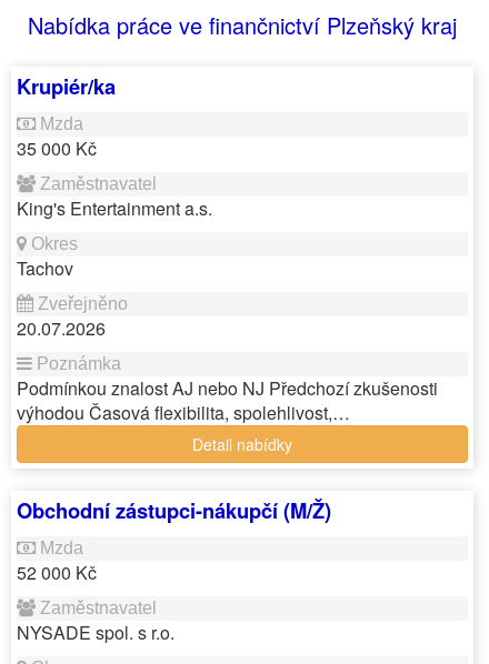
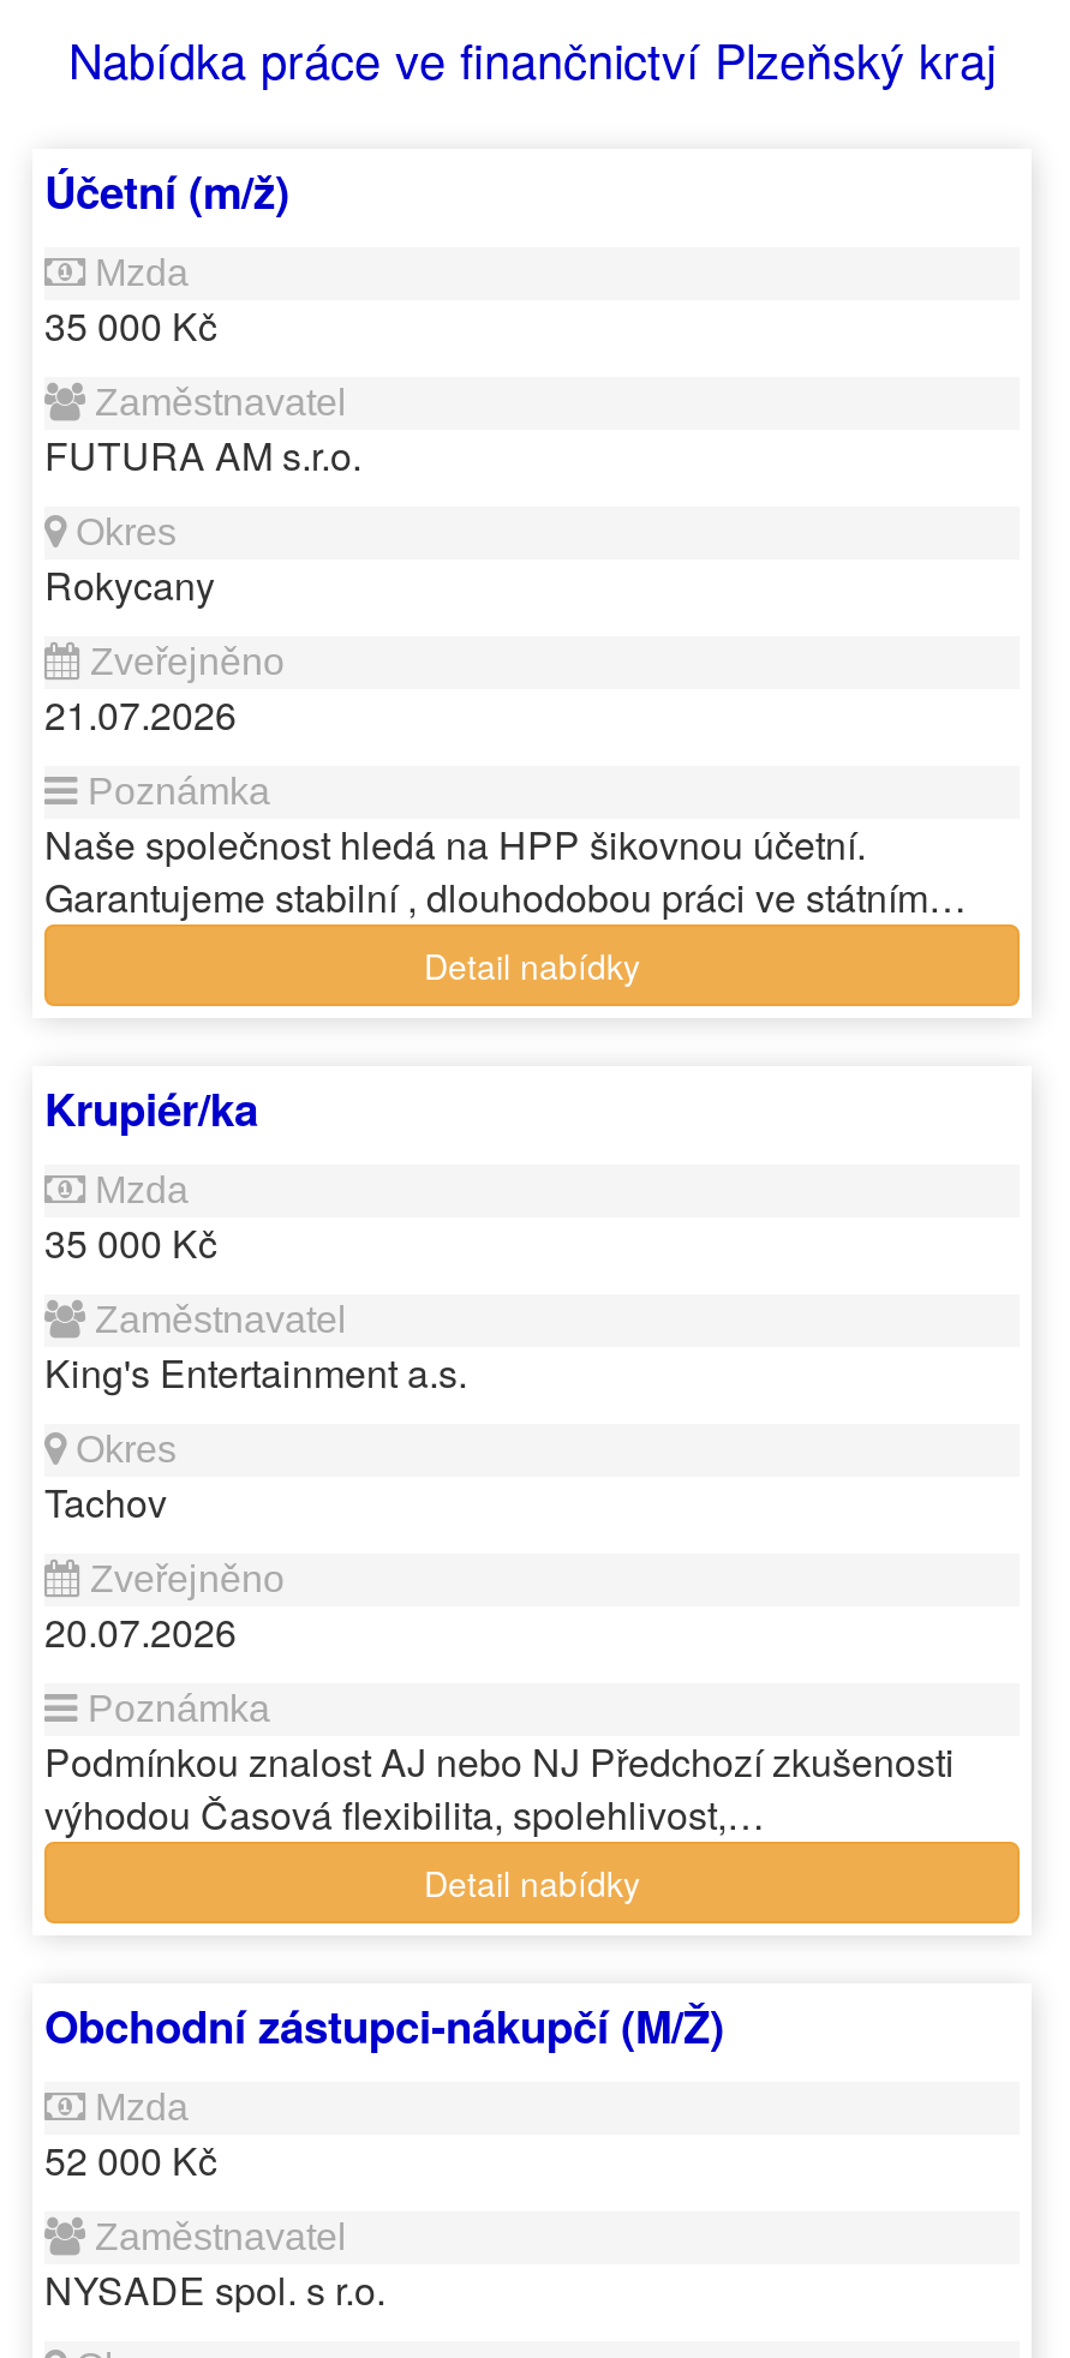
none -> [44,158,967,989] Účetní (m/ž) | 35 000 Kč | FUTURA AM s.r.o. | Rokycany | 21.07.2026 | Naše společnost hledá na HPP šikovnou účetní. | Garantujeme stabilní , dlouhodobou práci ve státním… | Detail nabídky

